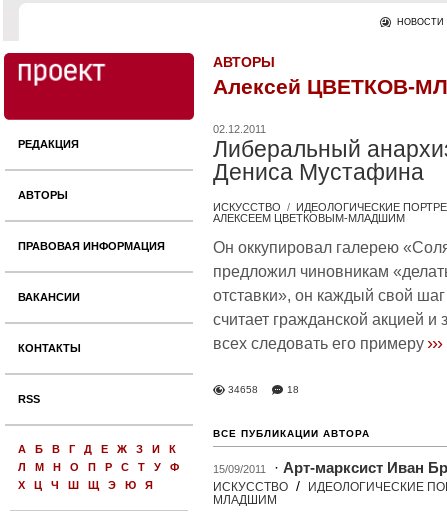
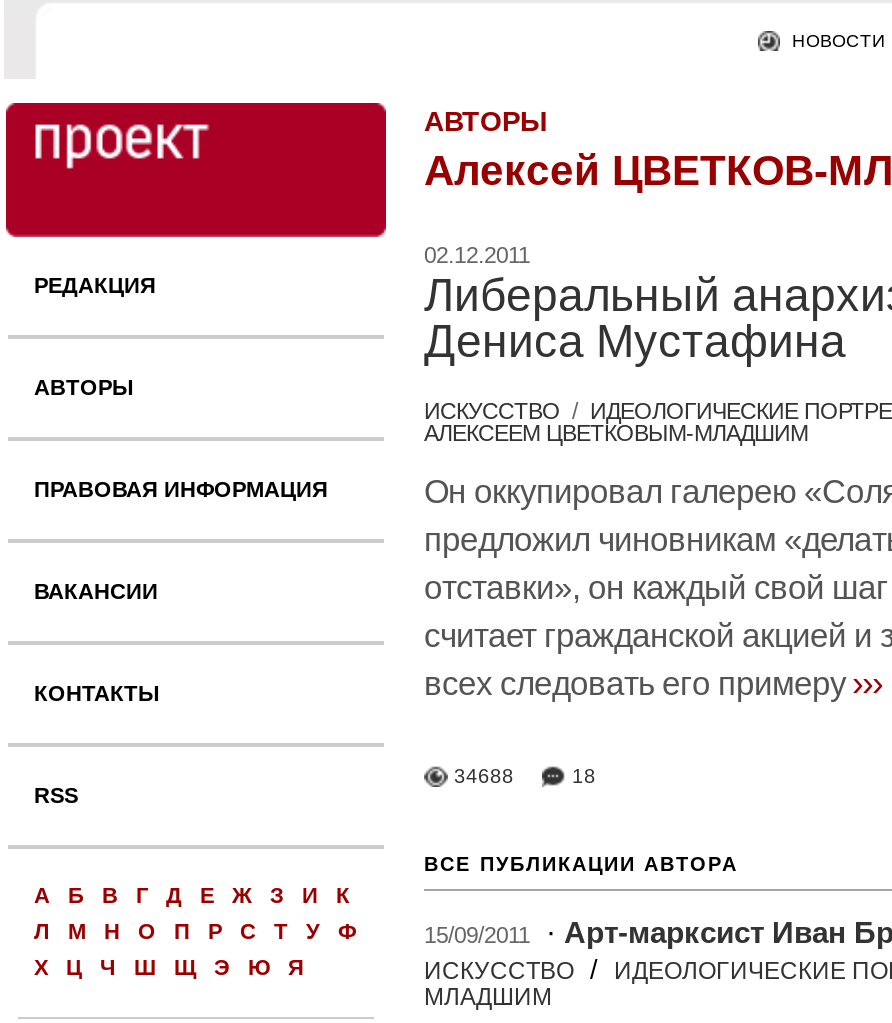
[228,384,258,395] 34658 -> [454,765,514,787] 34688

